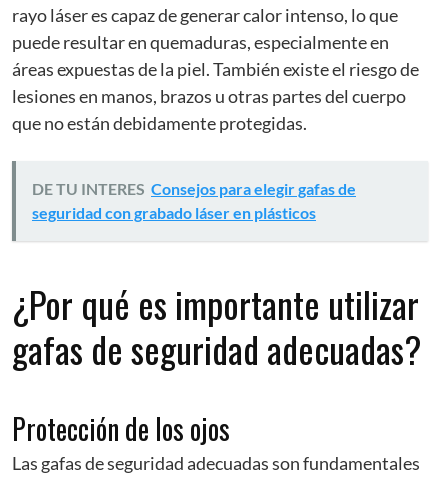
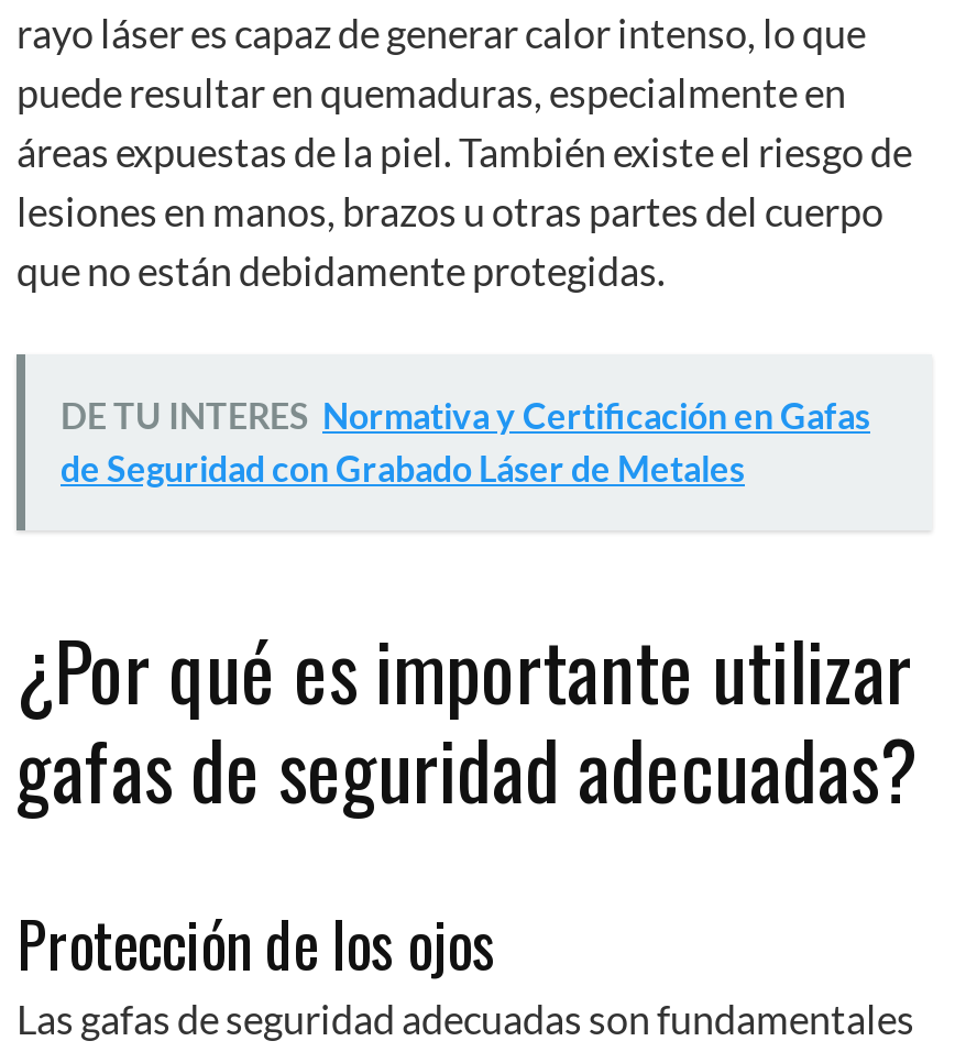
[32,179,356,222] DE TU INTERES Consejos para elegir gafas de | seguridad con grabado láser en plásticos -> [61,393,870,488] DE TU INTERES Normativa y Certificación en Gafas | de Seguridad con Grabado Láser de Metales

